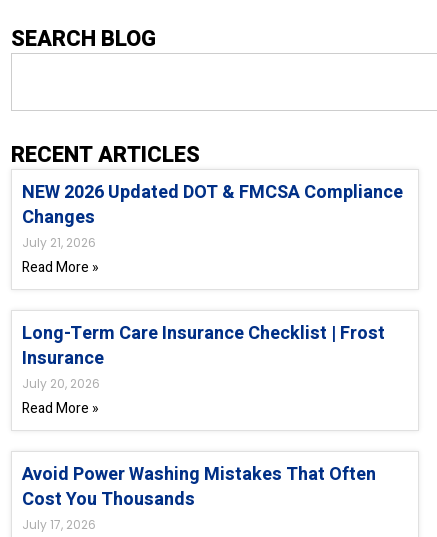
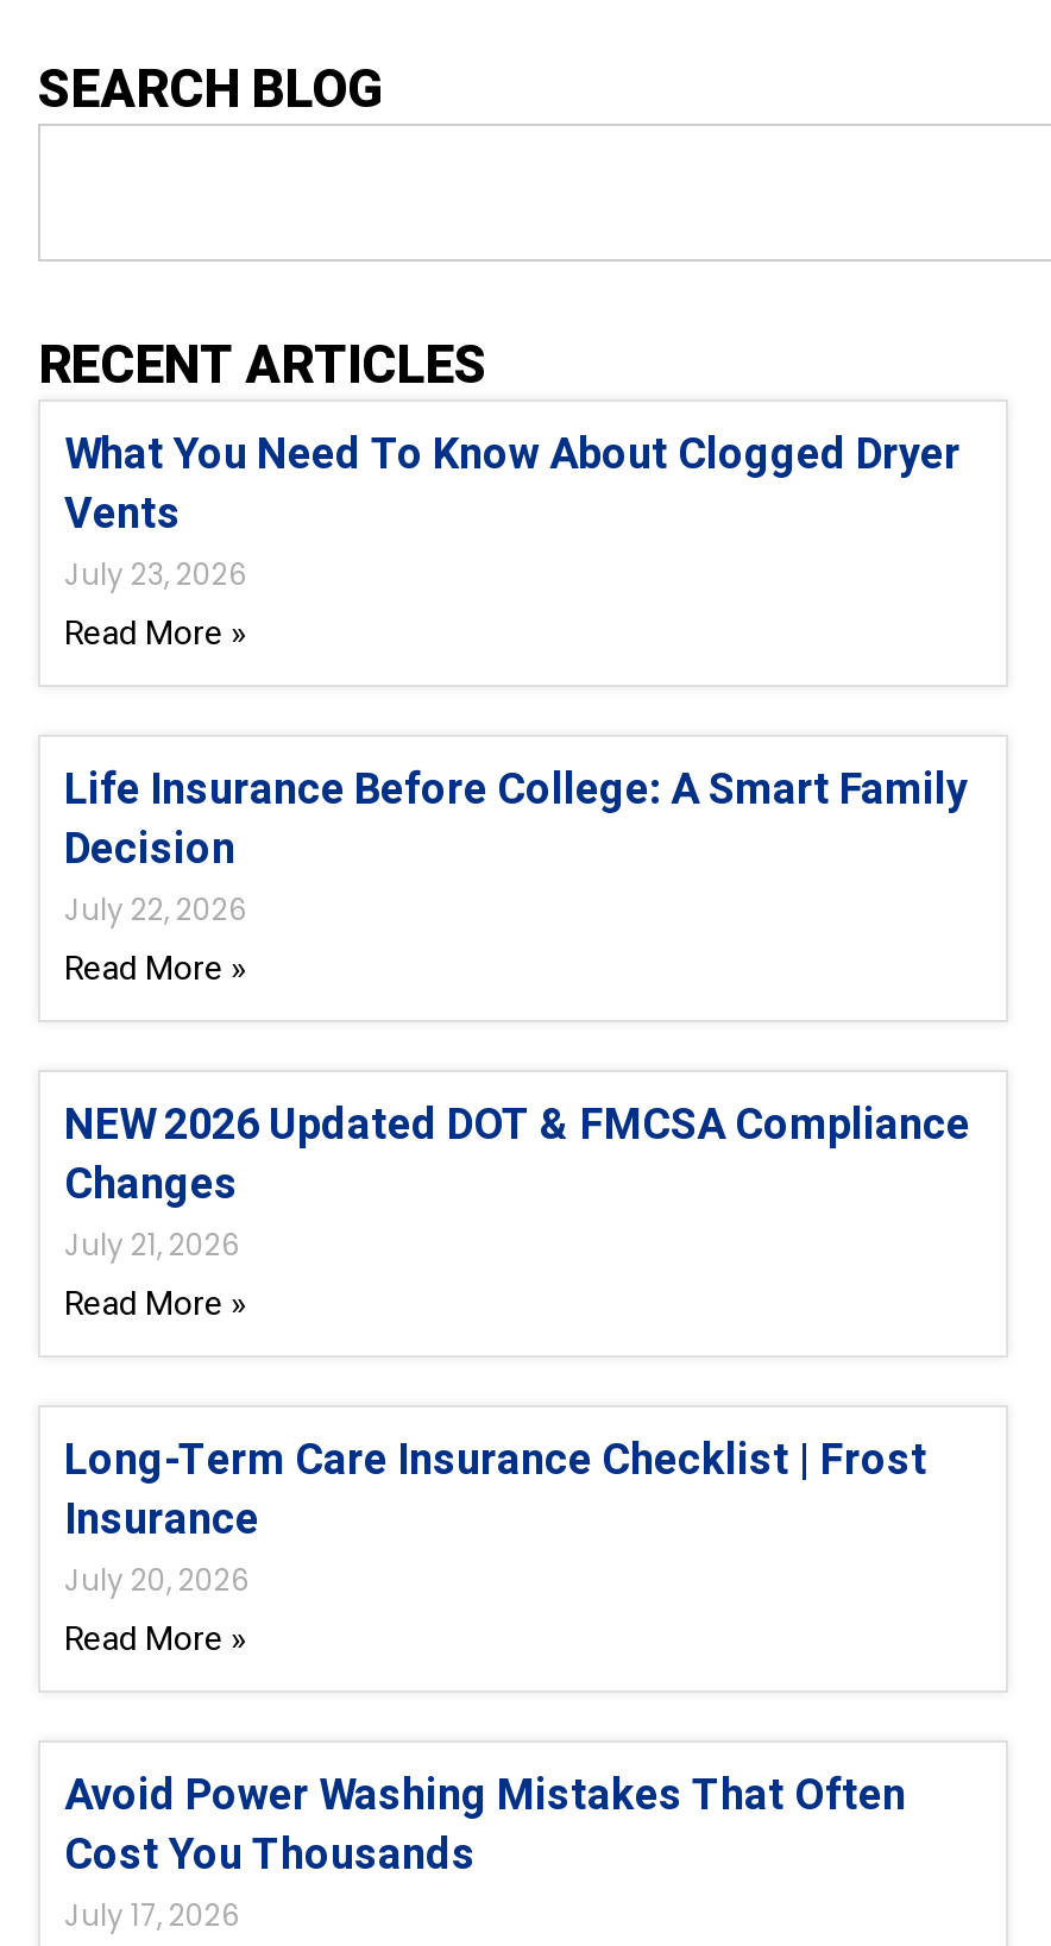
none -> [64,424,968,995] What You Need To Know About Clogged Dryer | Vents | July 23, 2026 | Read More » | Life Insurance Before College: A Smart Family | Decision | July 22, 2026 | Read More »

